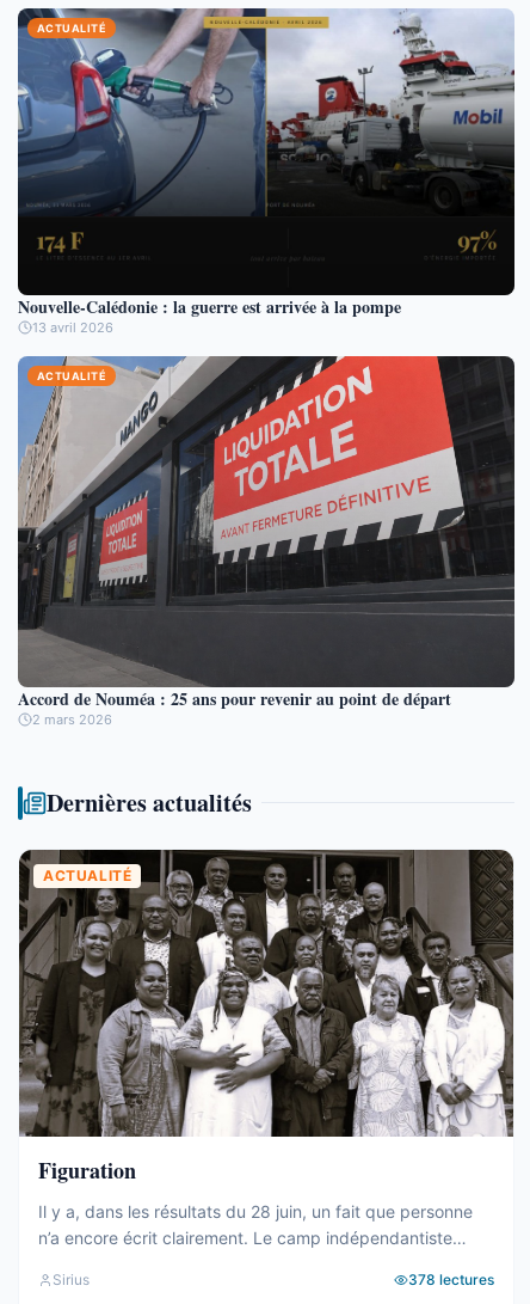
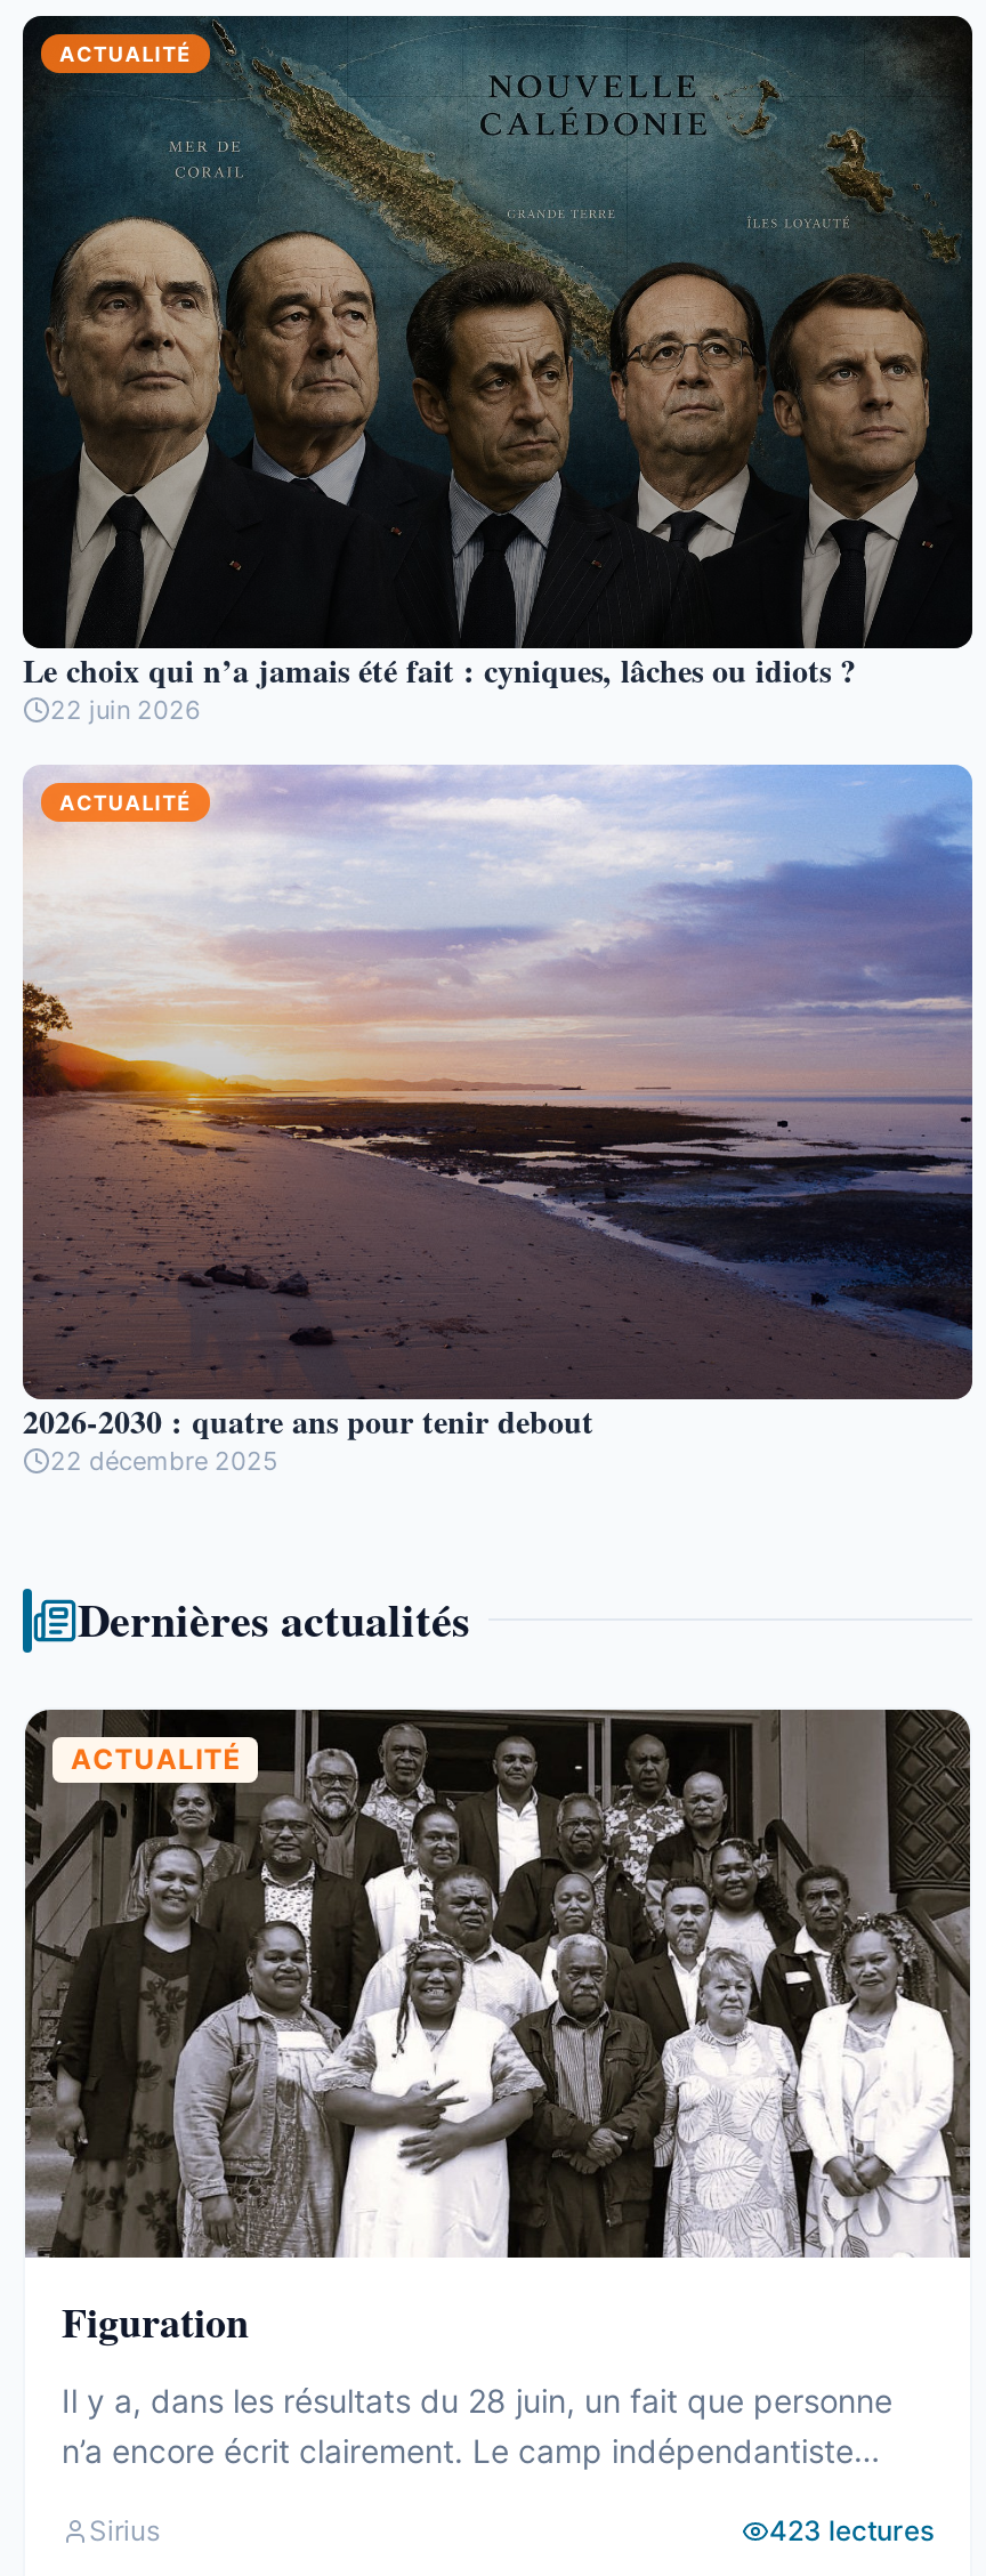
[17,7,514,335] [image] | Nouvelle-Calédonie : la guerre est arrivée à la pompe | 13 avril 2026 -> [21,14,975,726] [image] | Le choix qui n’a jamais été fait : cyniques, lâches ou idiots ? | 22 juin 2026
[17,355,516,728] [image] | Accord de Nouméa : 25 ans pour revenir au point de départ | 2 mars 2026 -> [21,762,975,1476] [image] | 2026-2030 : quatre ans pour tenir debout | 22 décembre 2025
[408,1271,494,1288] 378 lectures -> [769,2513,934,2547] 423 lectures

